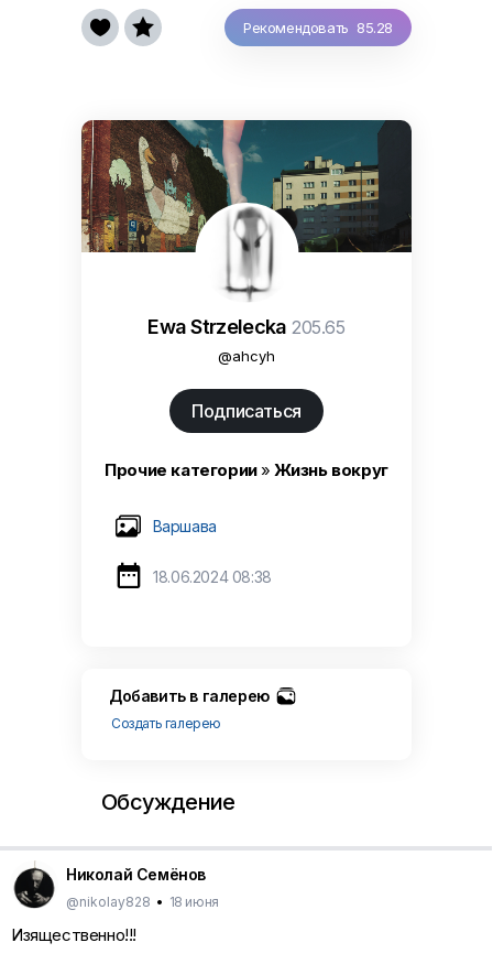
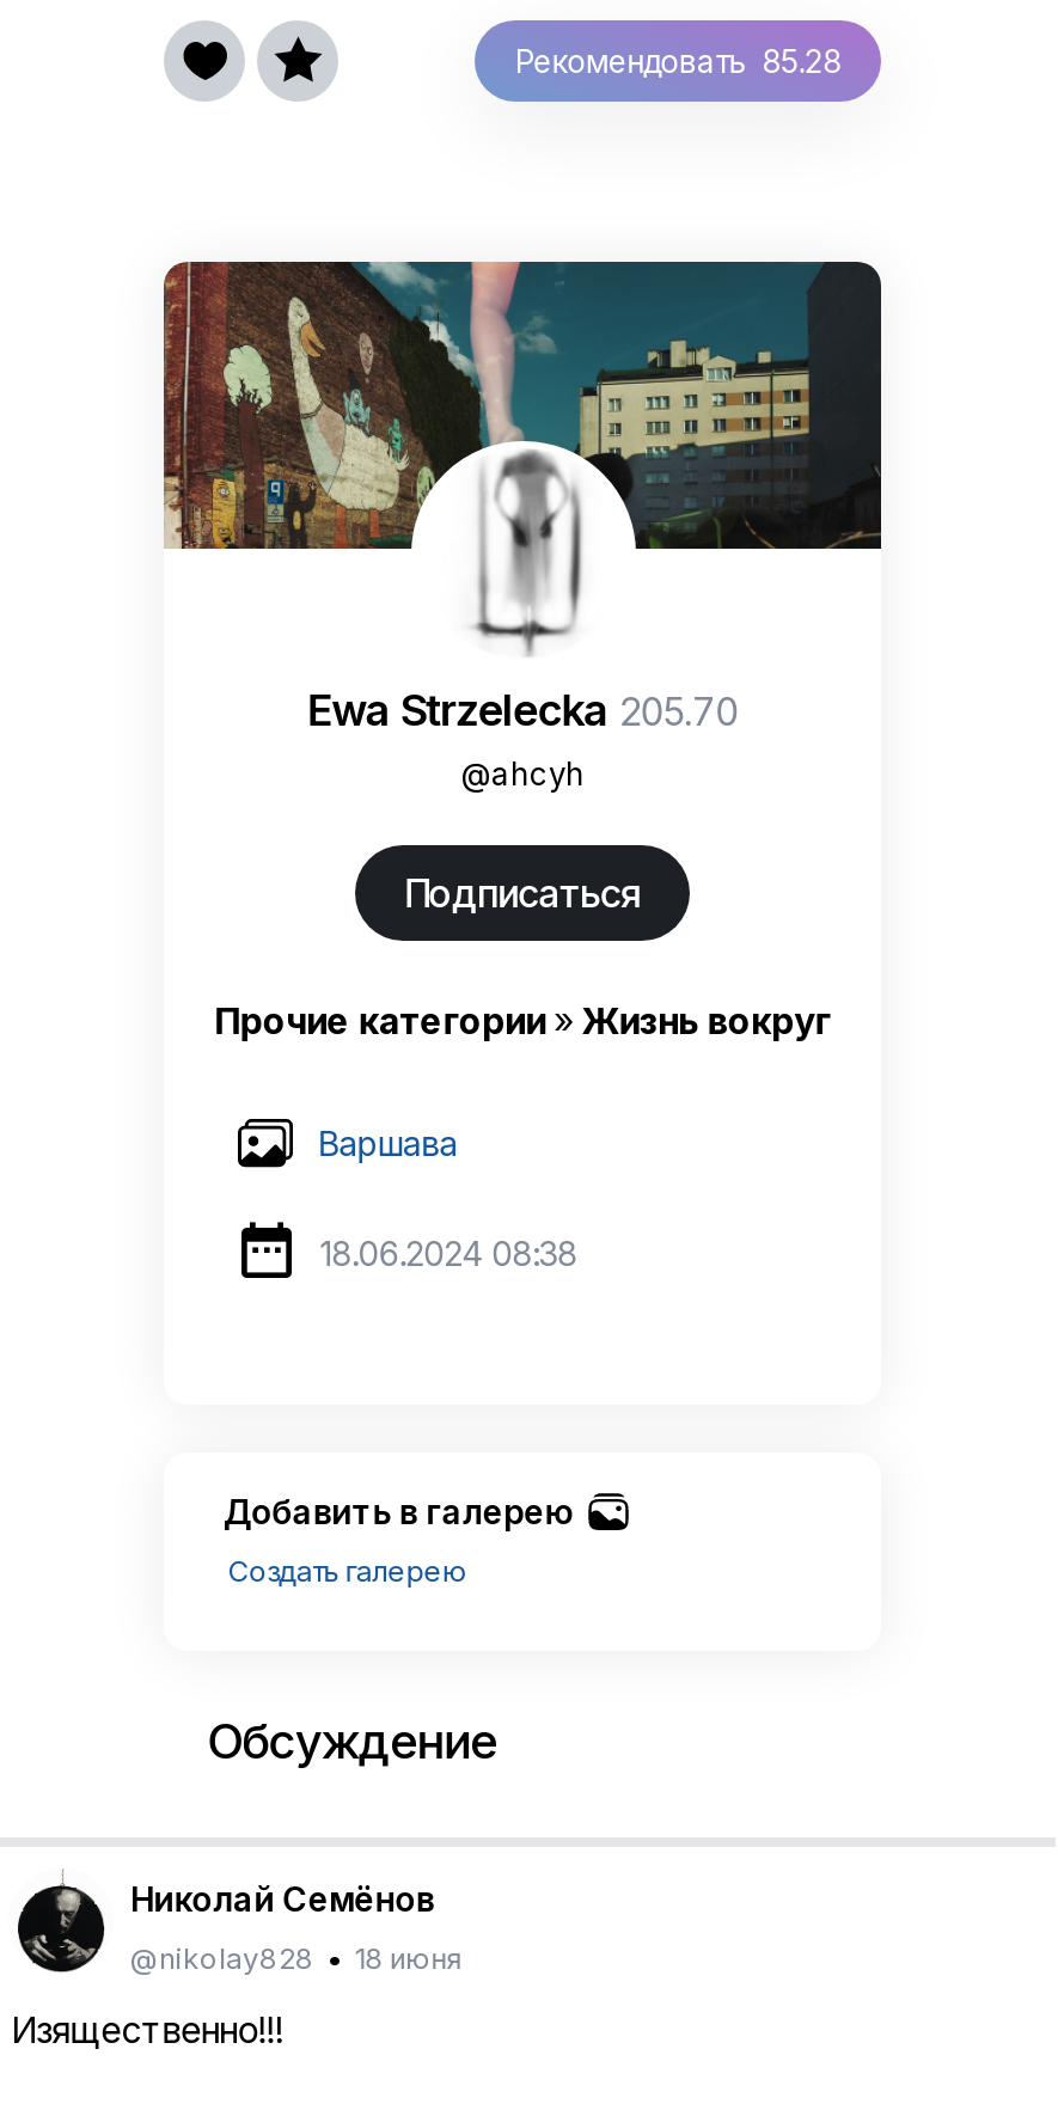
[148,315,345,339] Ewa Strzelecka 205.65 -> [307,686,738,736] Ewa Strzelecka 205.70

